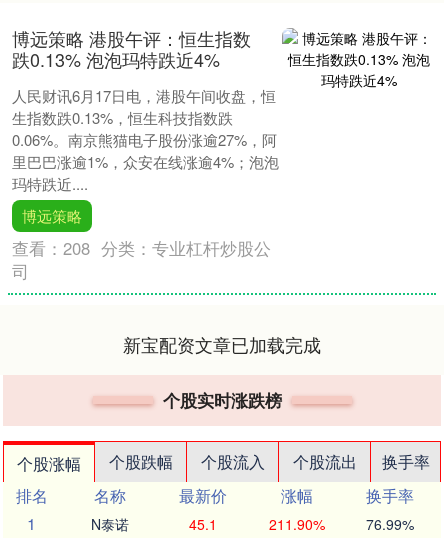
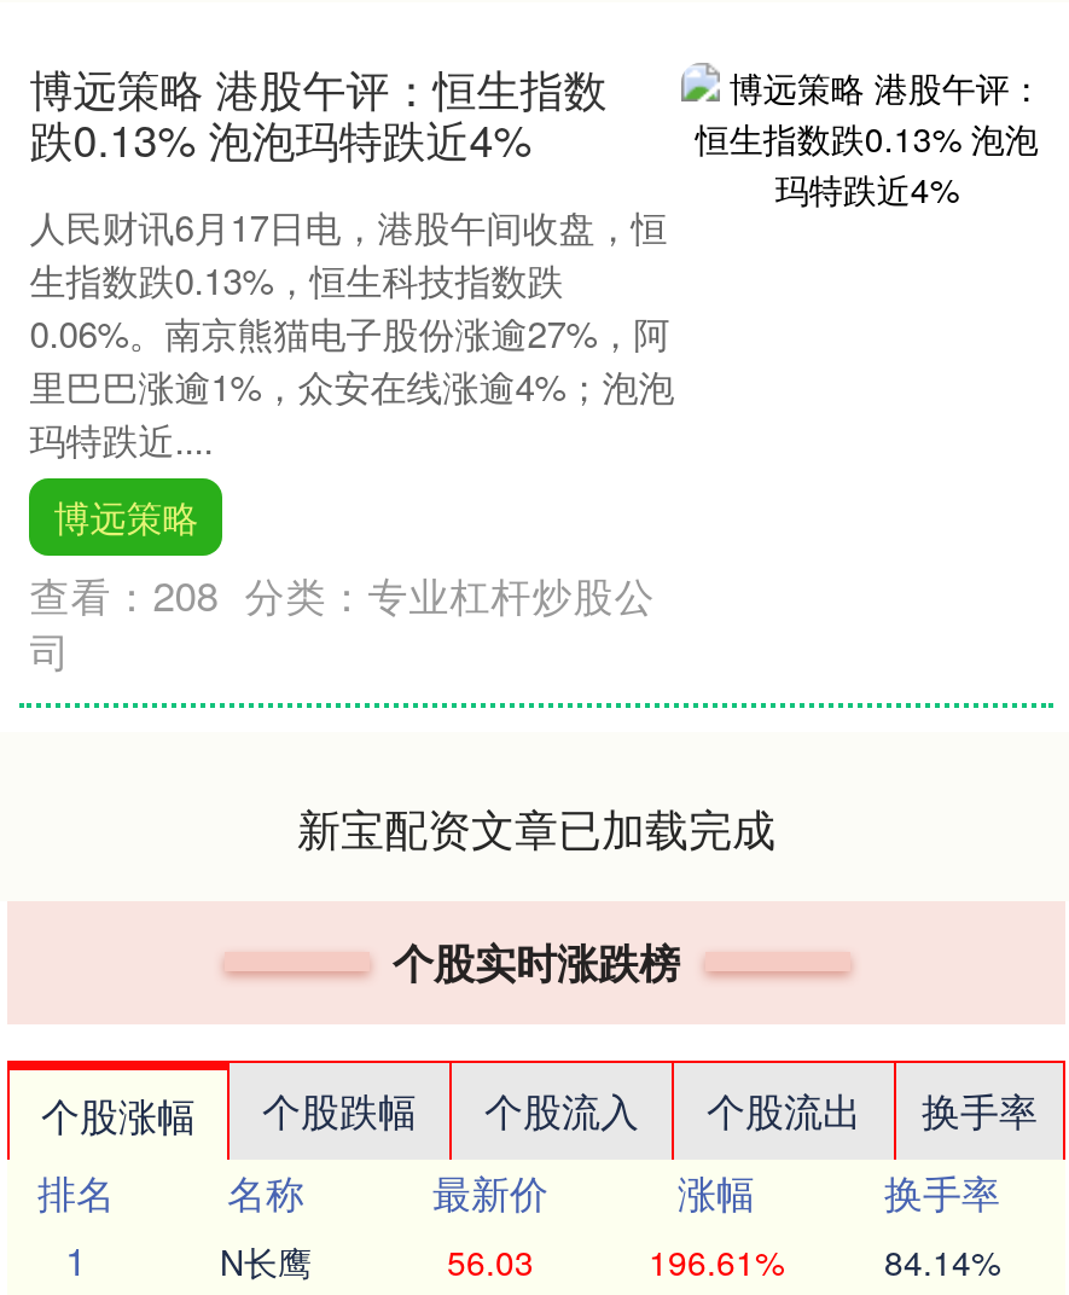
[91,514,129,534] N泰诺 -> [220,1238,312,1286] N长鹰
[189,514,217,534] 45.1 -> [447,1238,534,1286] 56.03
[268,514,324,534] 211.90% -> [649,1238,784,1286] 196.61%
[366,514,414,534] 76.99% -> [884,1238,1000,1286] 84.14%

